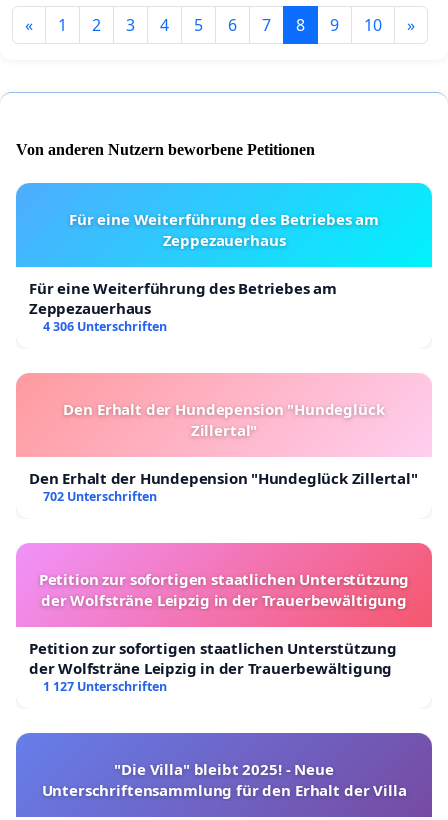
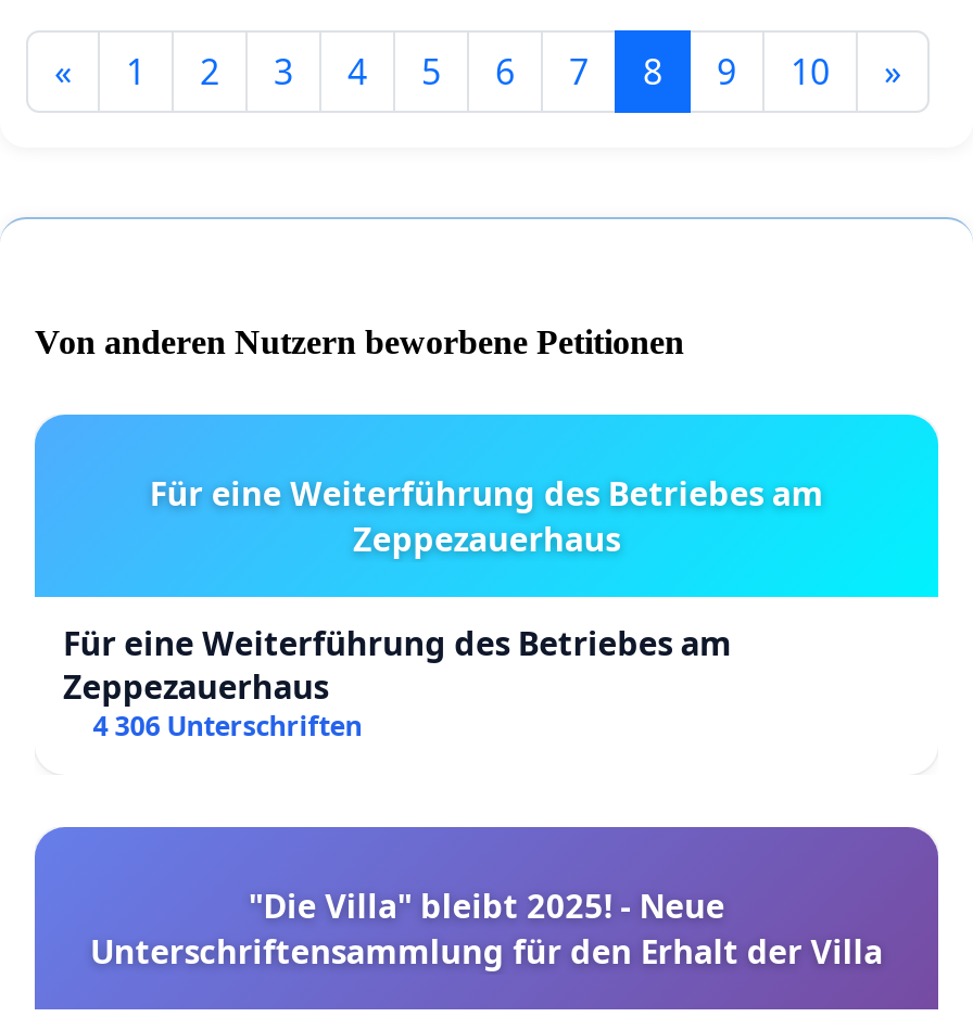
[16,373,432,505] [image] | Den Erhalt der Hundepension "Hundeglück | Zillertal" | Den Erhalt der Hundepension "Hundeglück Zillertal" | 702 Unterschriften -> none
[15,542,433,695] [image] | Petition zur sofortigen staatlichen Unterstützung | der Wolfsträne Leipzig in der Trauerbewältigung | Petition zur sofortigen staatlichen Unterstützung | der Wolfsträne Leipzig in der Trauerbewältigung | 1 127 Unterschriften -> none

